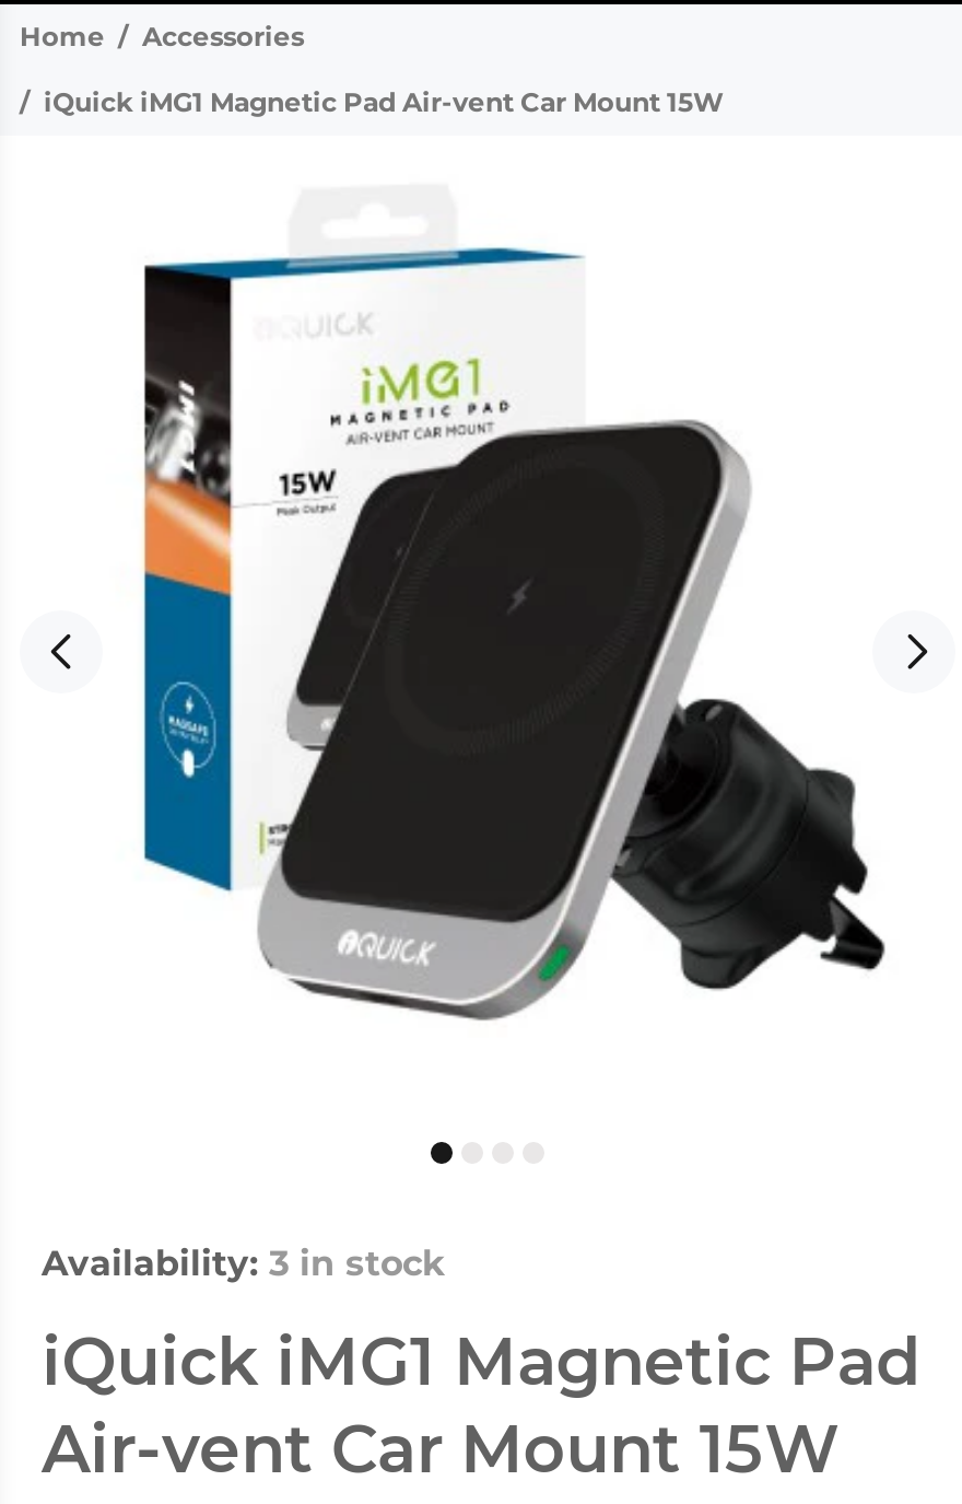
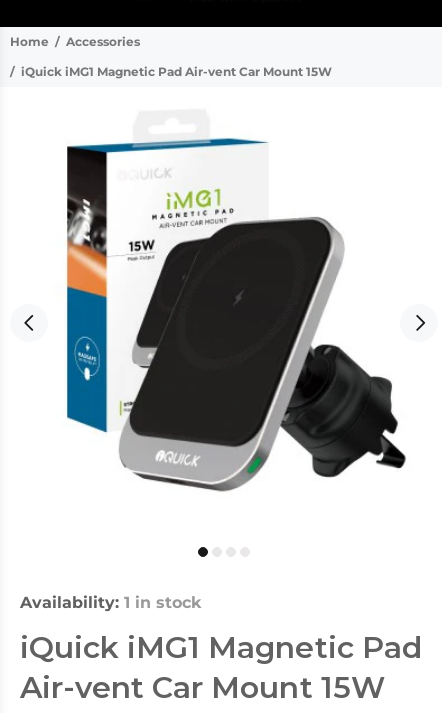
[42,1243,444,1284] Availability: 3 in stock -> [20,593,201,612] Availability: 1 in stock

